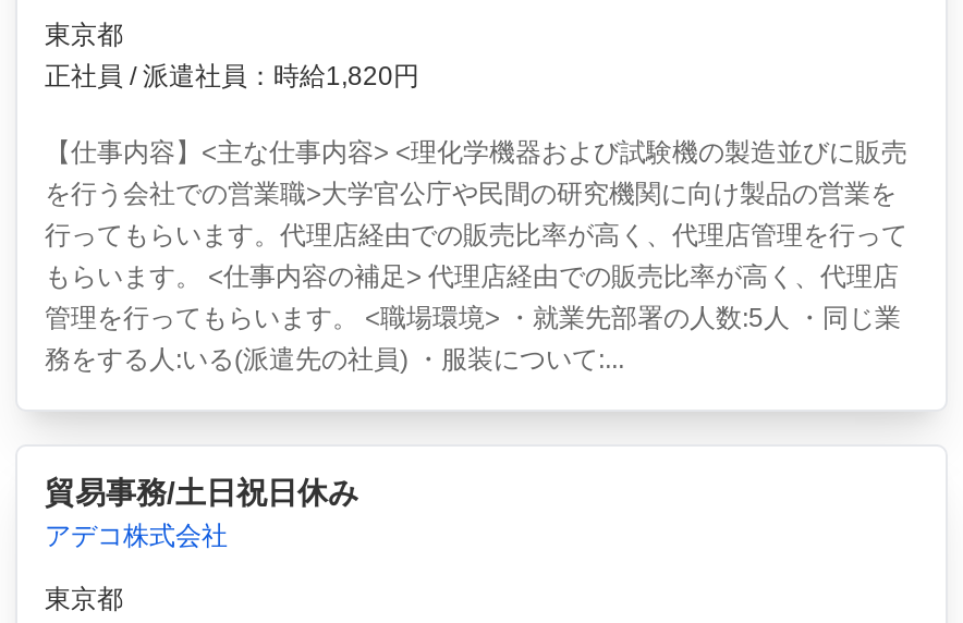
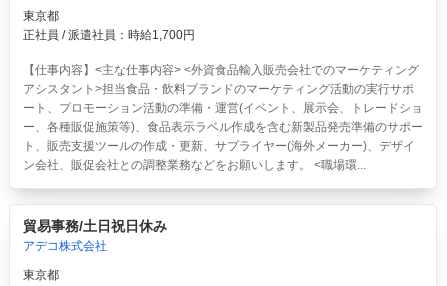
[45,62,419,92] 正社員 / 派遣社員：時給1,820円 -> [22,28,194,42] 正社員 / 派遣社員：時給1,700円
[45,138,907,376] 【仕事内容】<主な仕事内容> <理化学機器および試験機の製造並びに販売 | を行う会社での営業職>大学官公庁や民間の研究機関に向け製品の営業を | 行ってもらいます。代理店経由での販売比率が高く、代理店管理を行って | もらいます。 <仕事内容の補足> 代理店経由での販売比率が高く、代理店 | 管理を行ってもらいます。 <職場環境> ・就業先部署の人数:5人 ・同じ業 | 務をする人:いる(派遣先の社員) ・服装について:... -> [22,63,422,172] 【仕事内容】<主な仕事内容> <外資食品輸入販売会社でのマーケティング | アシスタント>担当食品・飲料ブランドのマーケティング活動の実行サポ | ート、プロモーション活動の準備・運営(イベント、展示会、トレードショ | ー、各種販促施策等)、食品表示ラベル作成を含む新製品発売準備のサポー | ト、販売支援ツールの作成・更新、サプライヤー(海外メーカー)、デザイ | ン会社、販促会社との調整業務などをお願いします。 <職場環...

